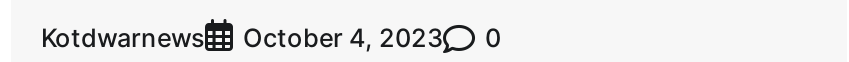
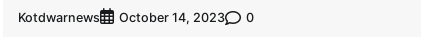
[41,22,501,53] Kotdwarnews October 4, 2023 0 -> [18,10,254,25] Kotdwarnews October 14, 2023 0

